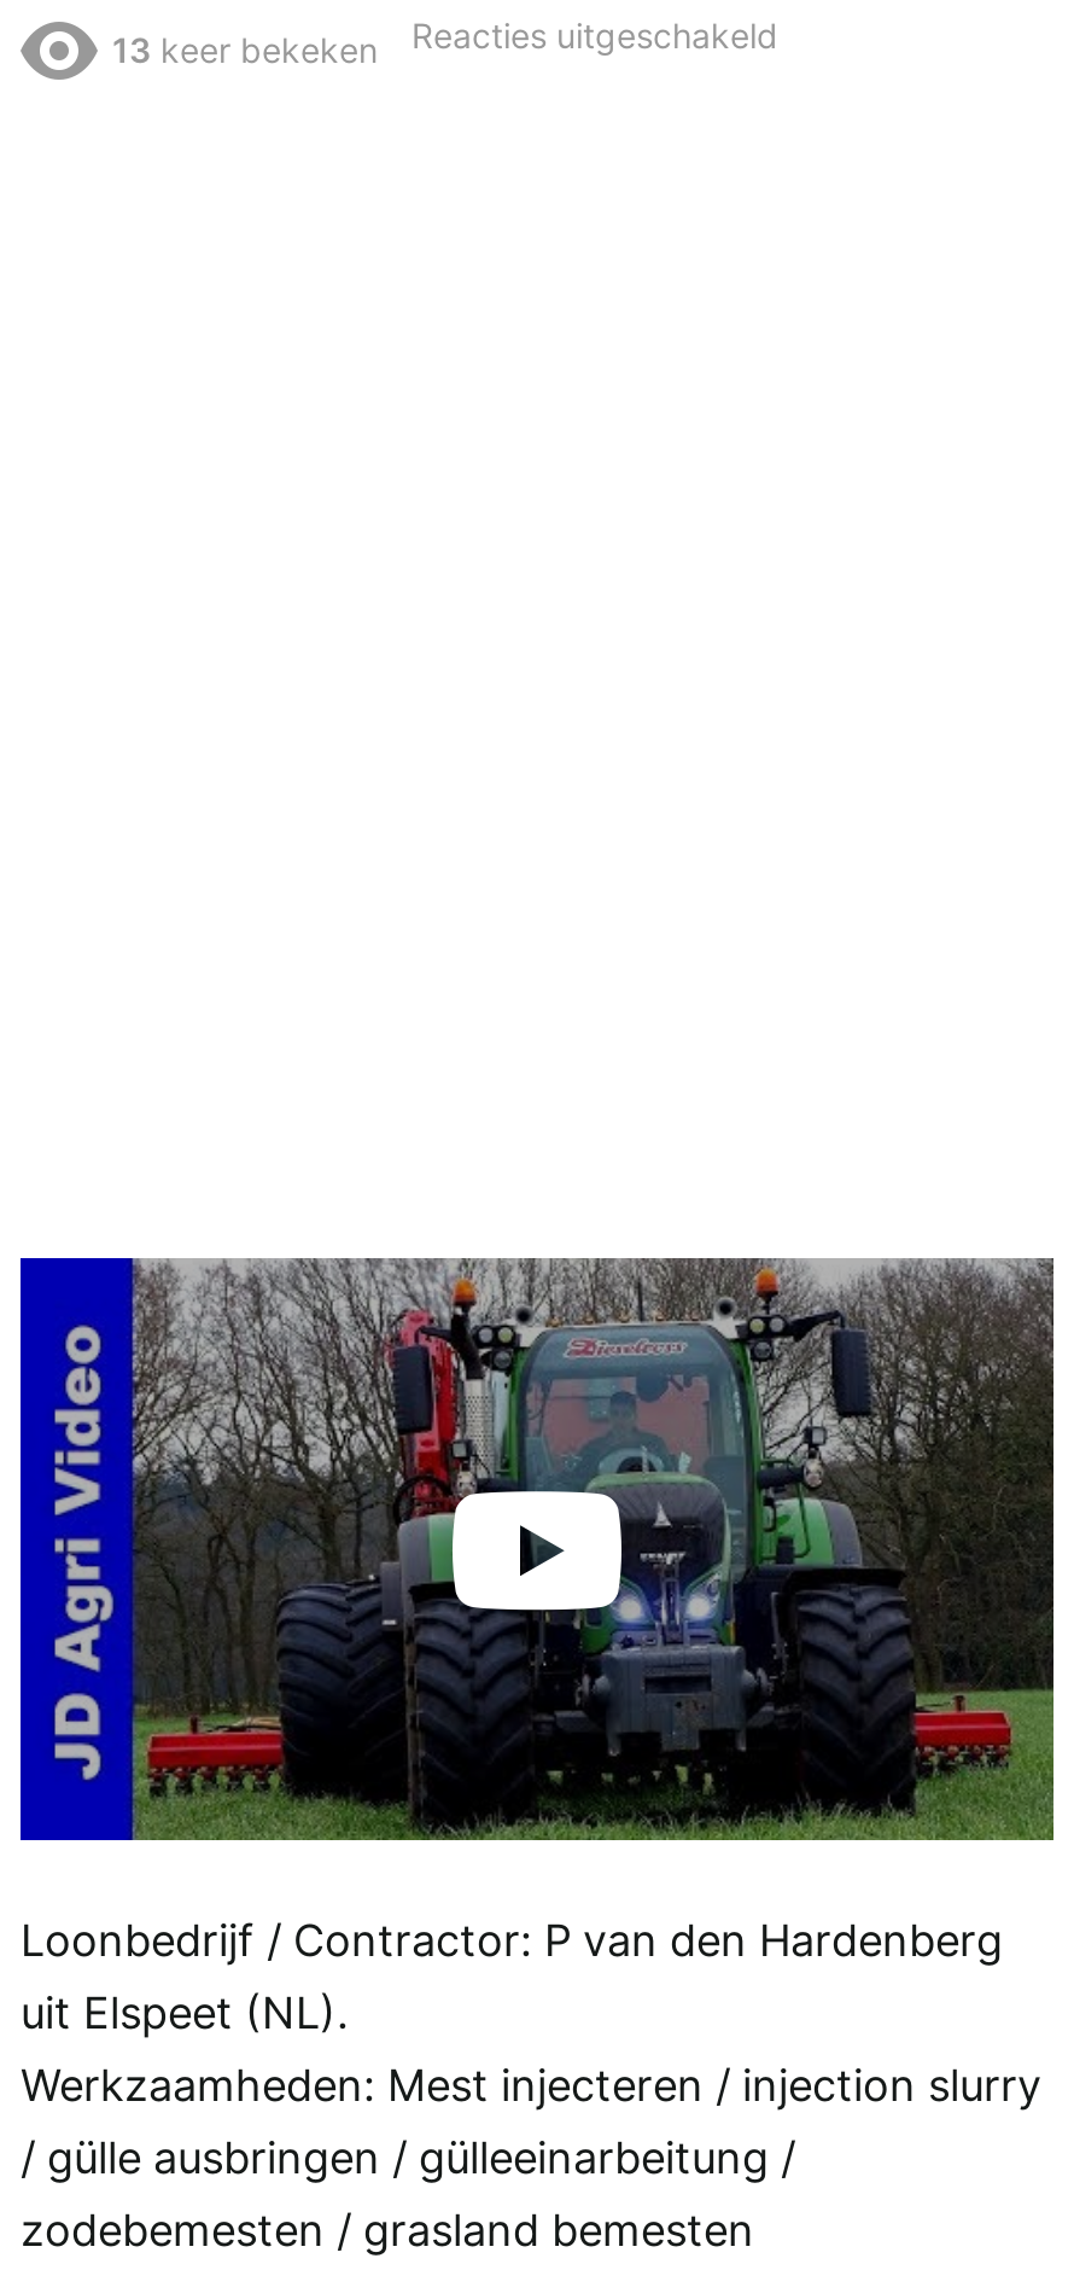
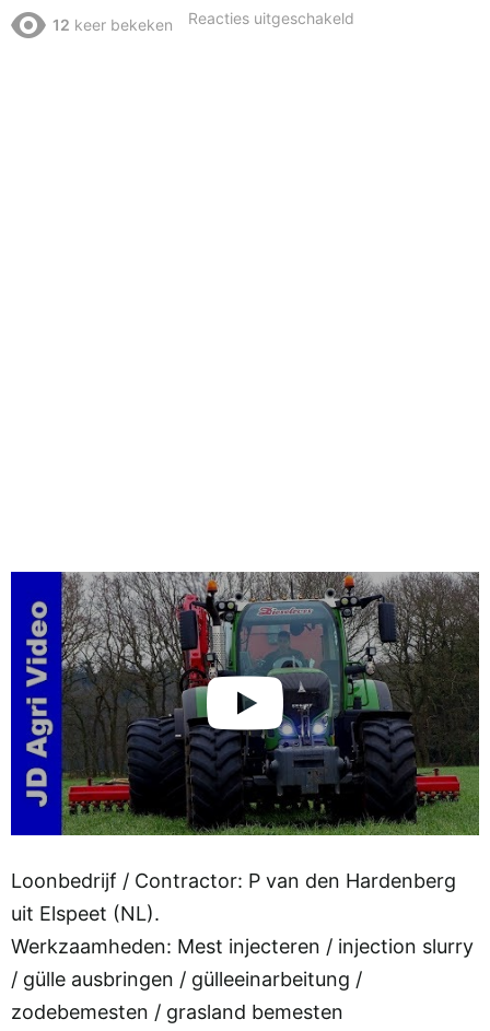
[112,29,378,70] 13 keer bekeken -> [52,15,173,33] 12 keer bekeken

